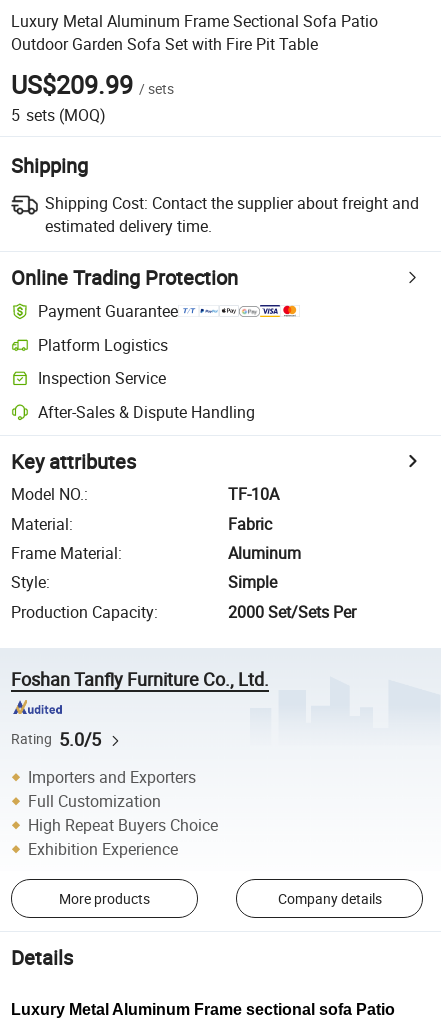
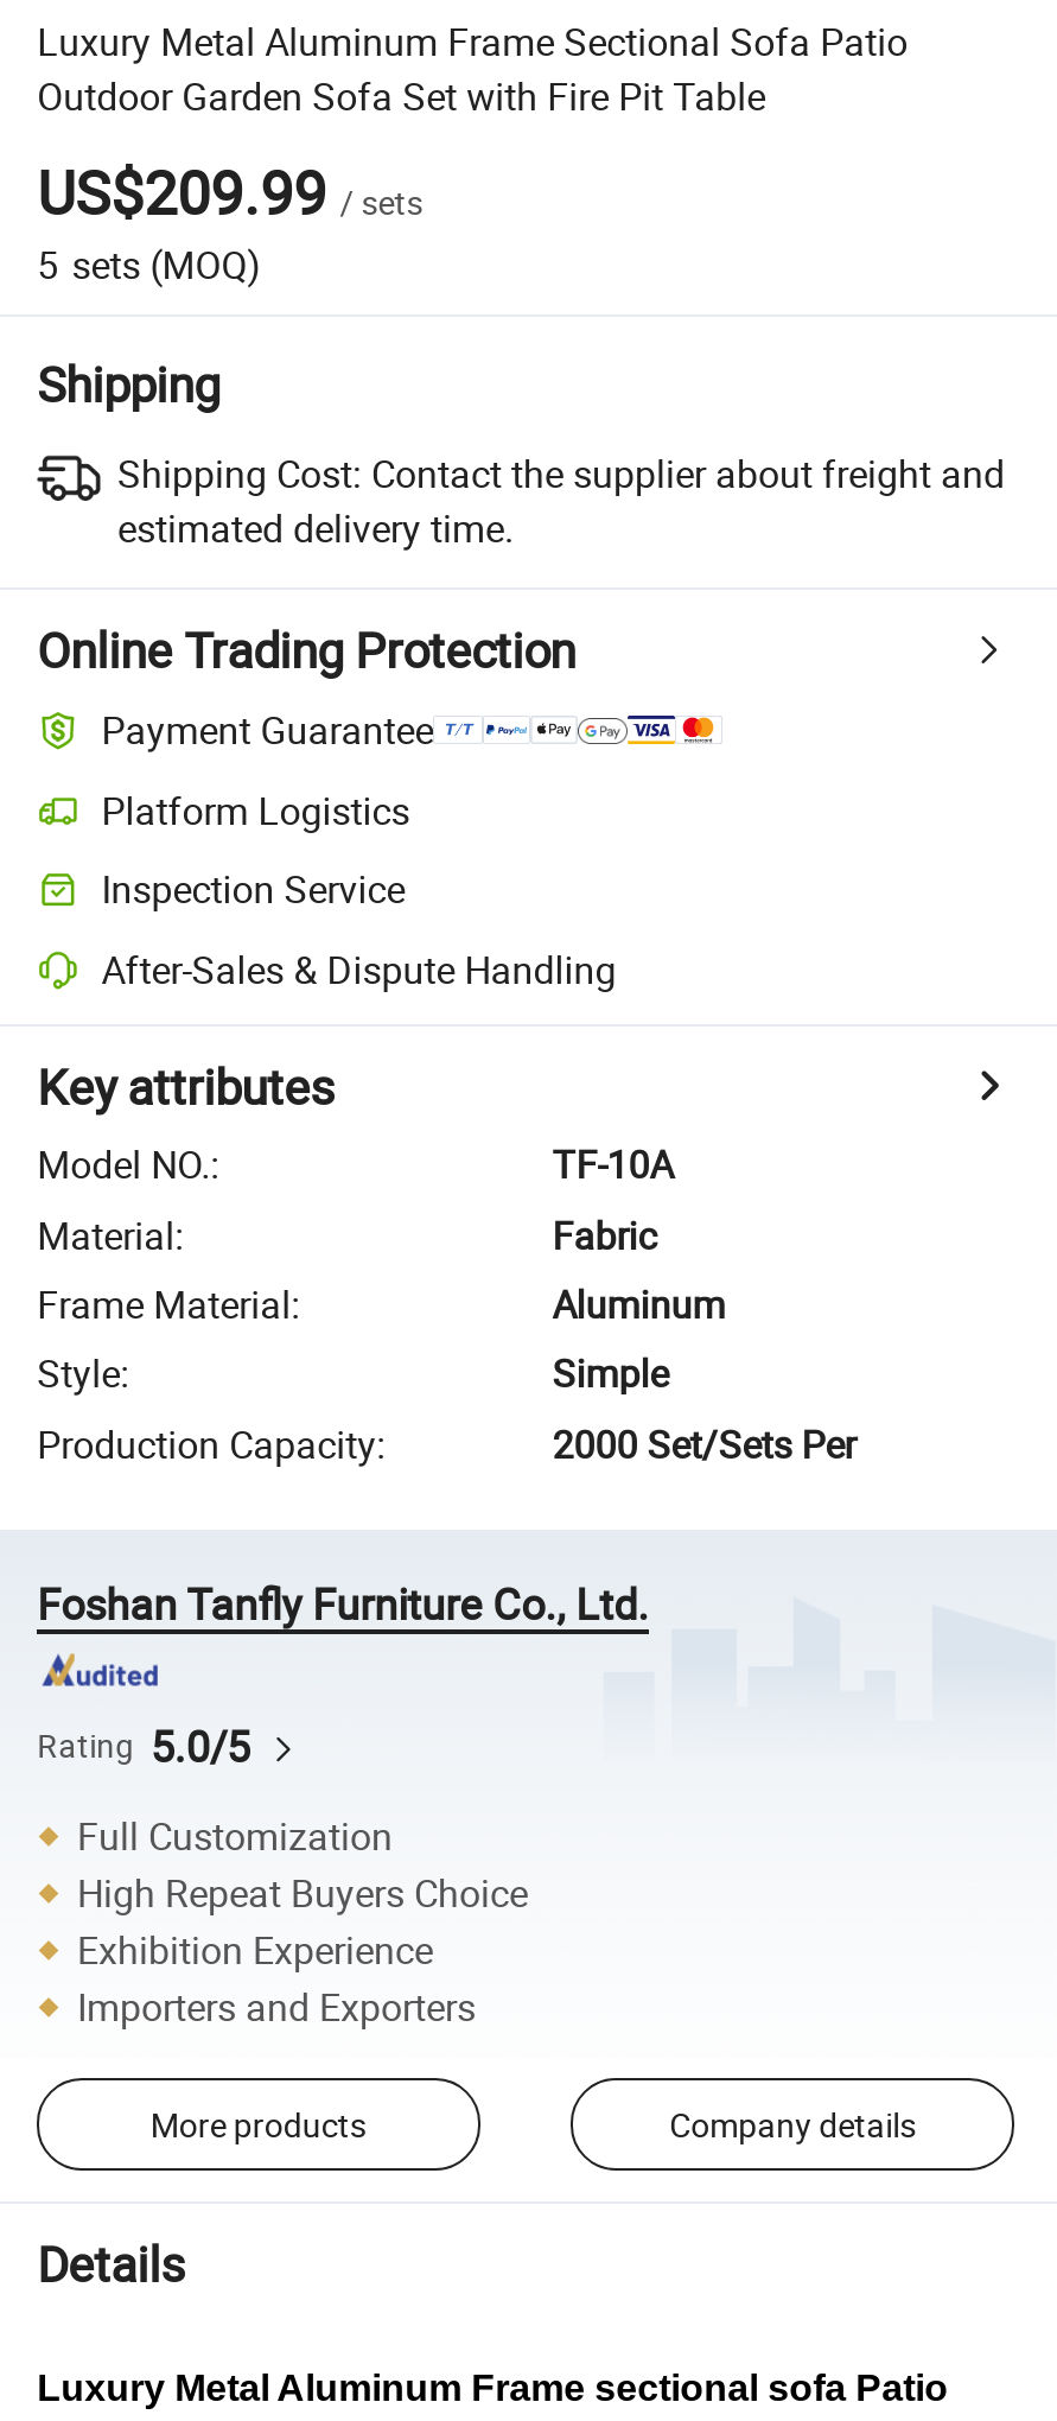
moved [28,766,196,788] -> [77,1981,476,2033]: Importers and Exporters
moved [28,790,218,860] -> [77,1810,528,1976]: Full Customization | High Repeat Buyers Choice | Exhibition Experience

